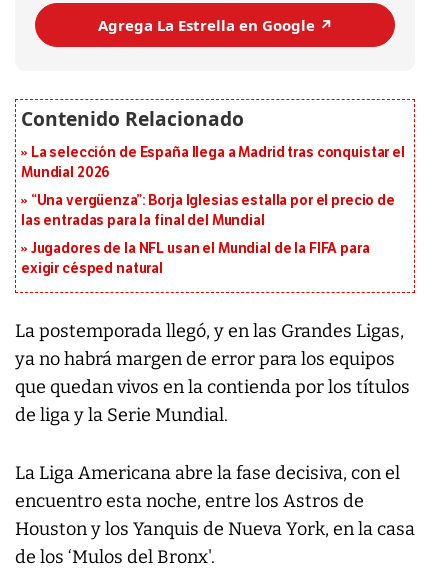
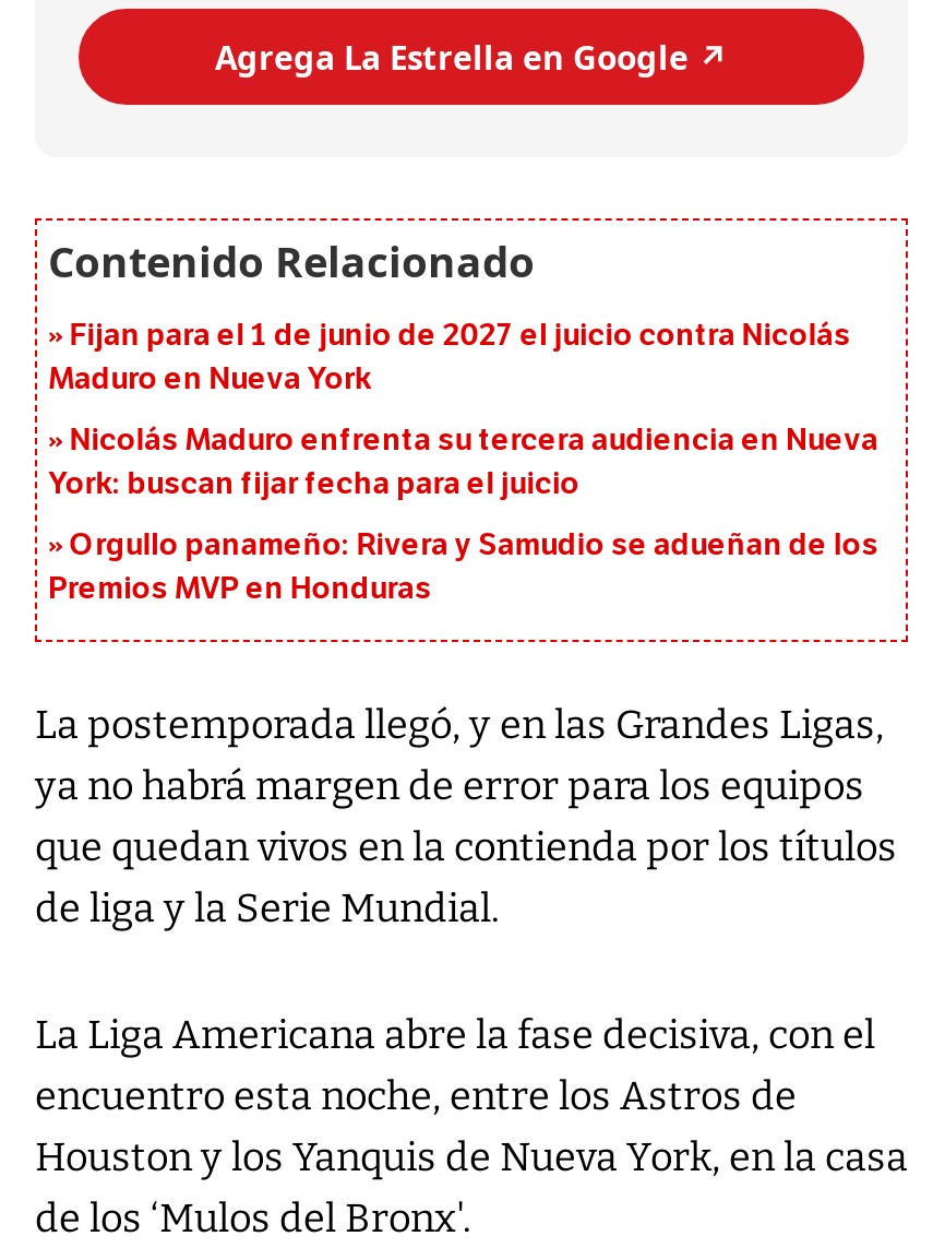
[21,144,405,181] La selección de España llega a Madrid tras conquistar el | Mundial 2026 -> [48,318,851,399] Fijan para el 1 de junio de 2027 el juicio contra Nicolás | Maduro en Nueva York
[21,192,395,229] “Una vergüenza”: Borja Iglesias estalla por el precio de | las entradas para la final del Mundial -> [48,423,878,503] Nicolás Maduro enfrenta su tercera audiencia en Nueva | York: buscan fijar fecha para el juicio
[21,240,370,277] Jugadores de la NFL usan el Mundial de la FIFA para | exigir césped natural -> [48,527,878,608] Orgullo panameño: Rivera y Samudio se adueñan de los | Premios MVP en Honduras

